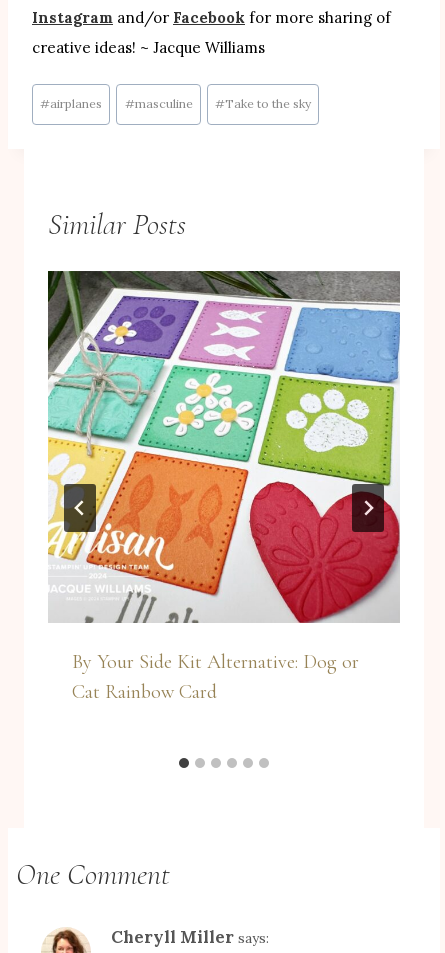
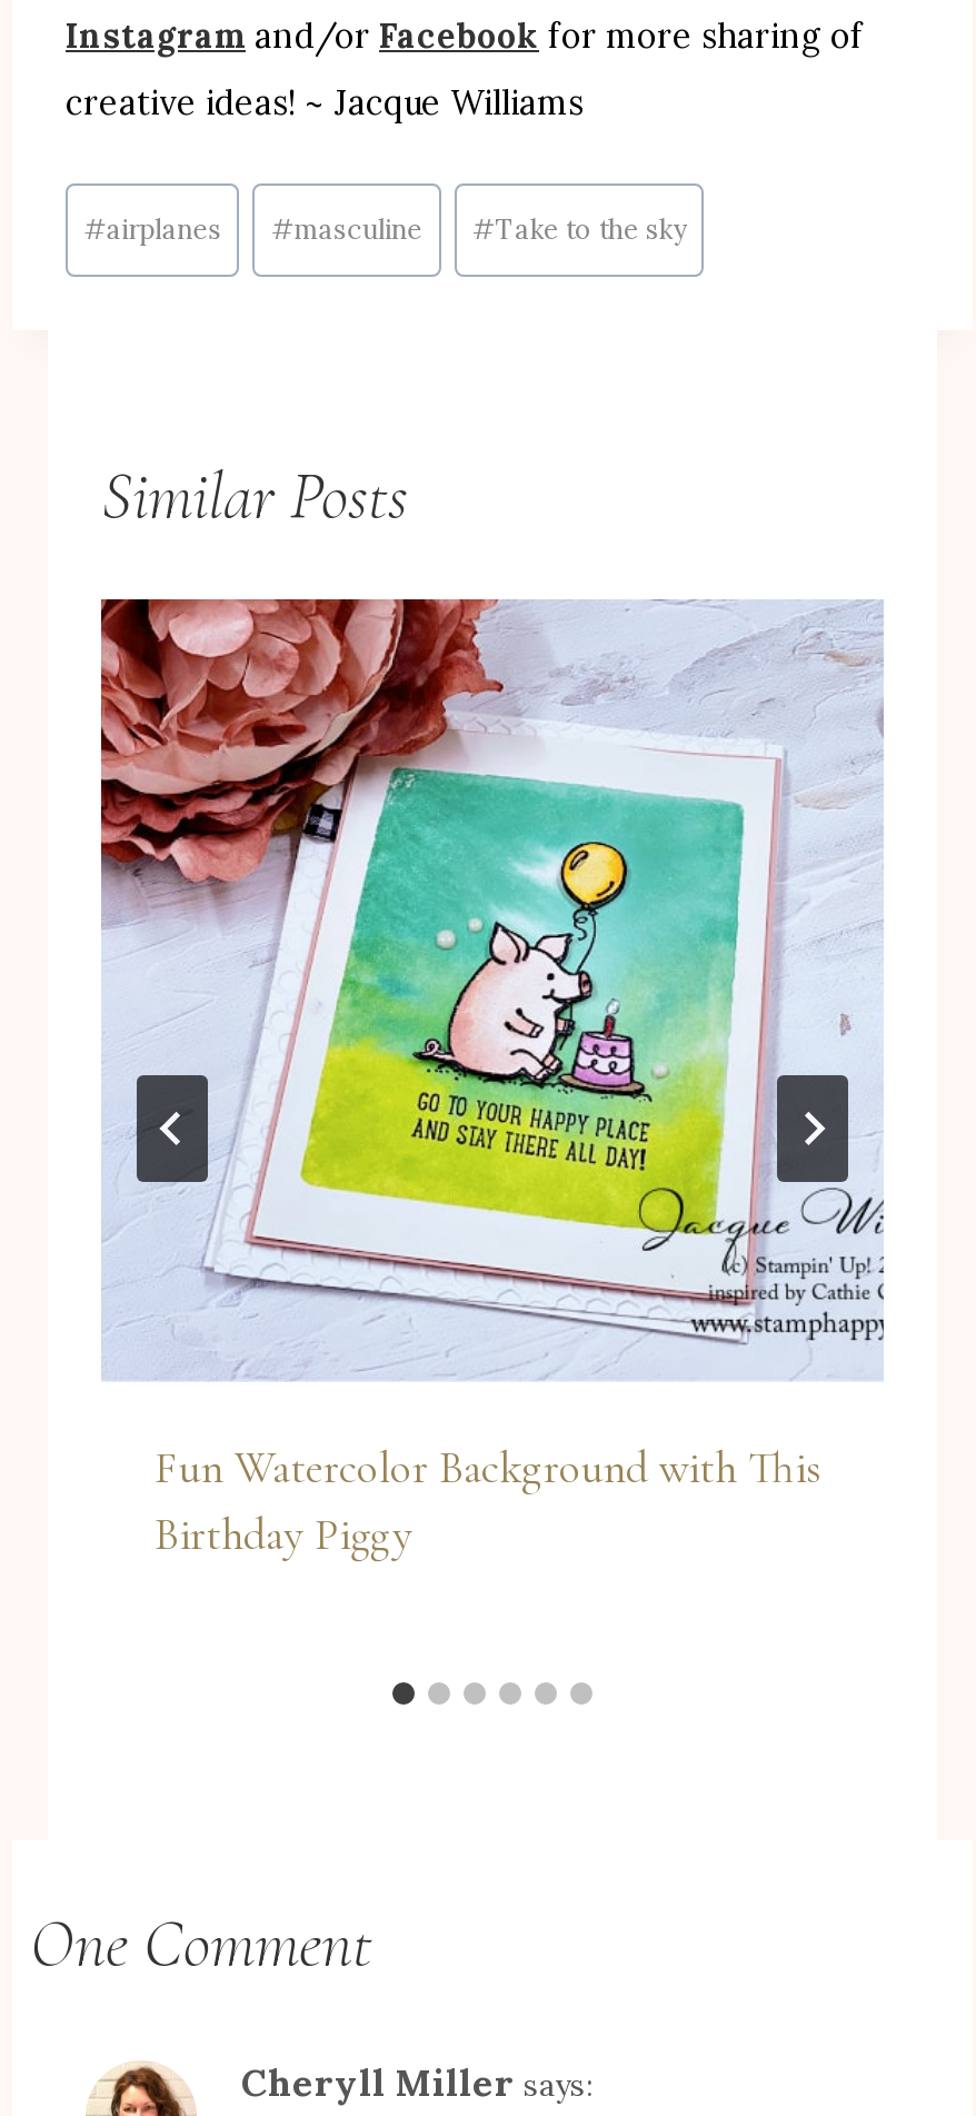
[47,270,401,704] [image] | By Your Side Kit Alternative: Dog or | Cat Rainbow Card -> [99,597,884,1562] [image] | Fun Watercolor Background with This | Birthday Piggy

